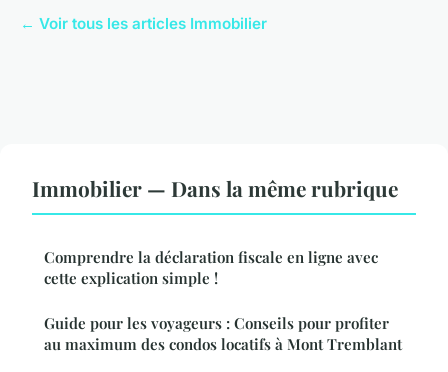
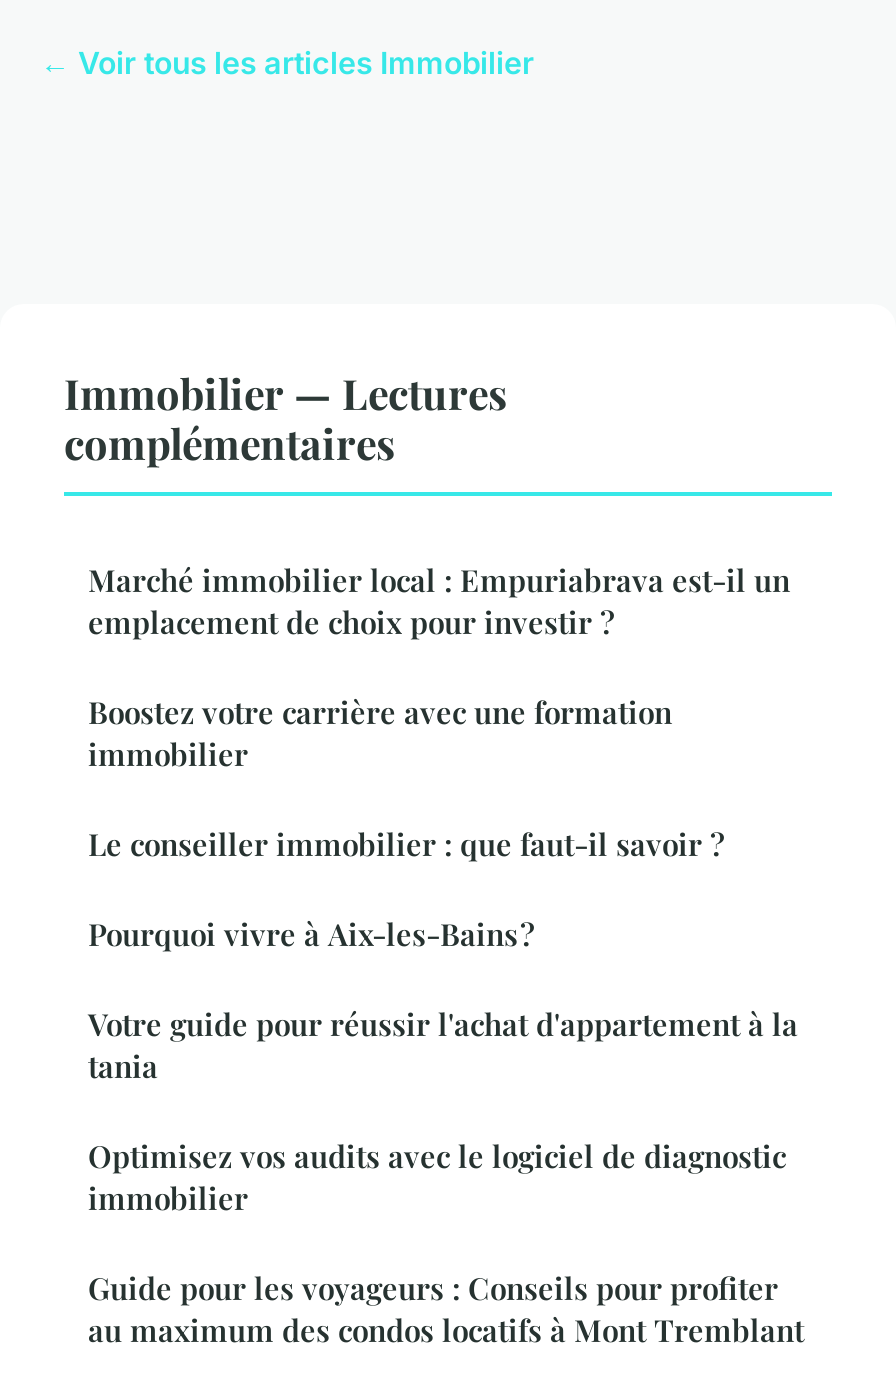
[32,174,398,288] Immobilier — Dans la même rubrique | Comprendre la déclaration fiscale en ligne avec | cette explication simple ! -> [64,363,798,1217] Immobilier — Lectures | complémentaires | Marché immobilier local : Empuriabrava est-il un | emplacement de choix pour investir ? | Boostez votre carrière avec une formation | immobilier | Le conseiller immobilier : que faut-il savoir ? | Pourquoi vivre à Aix-les-Bains ? | Votre guide pour réussir l'achat d'appartement à la | tania | Optimisez vos audits avec le logiciel de diagnostic | immobilier

